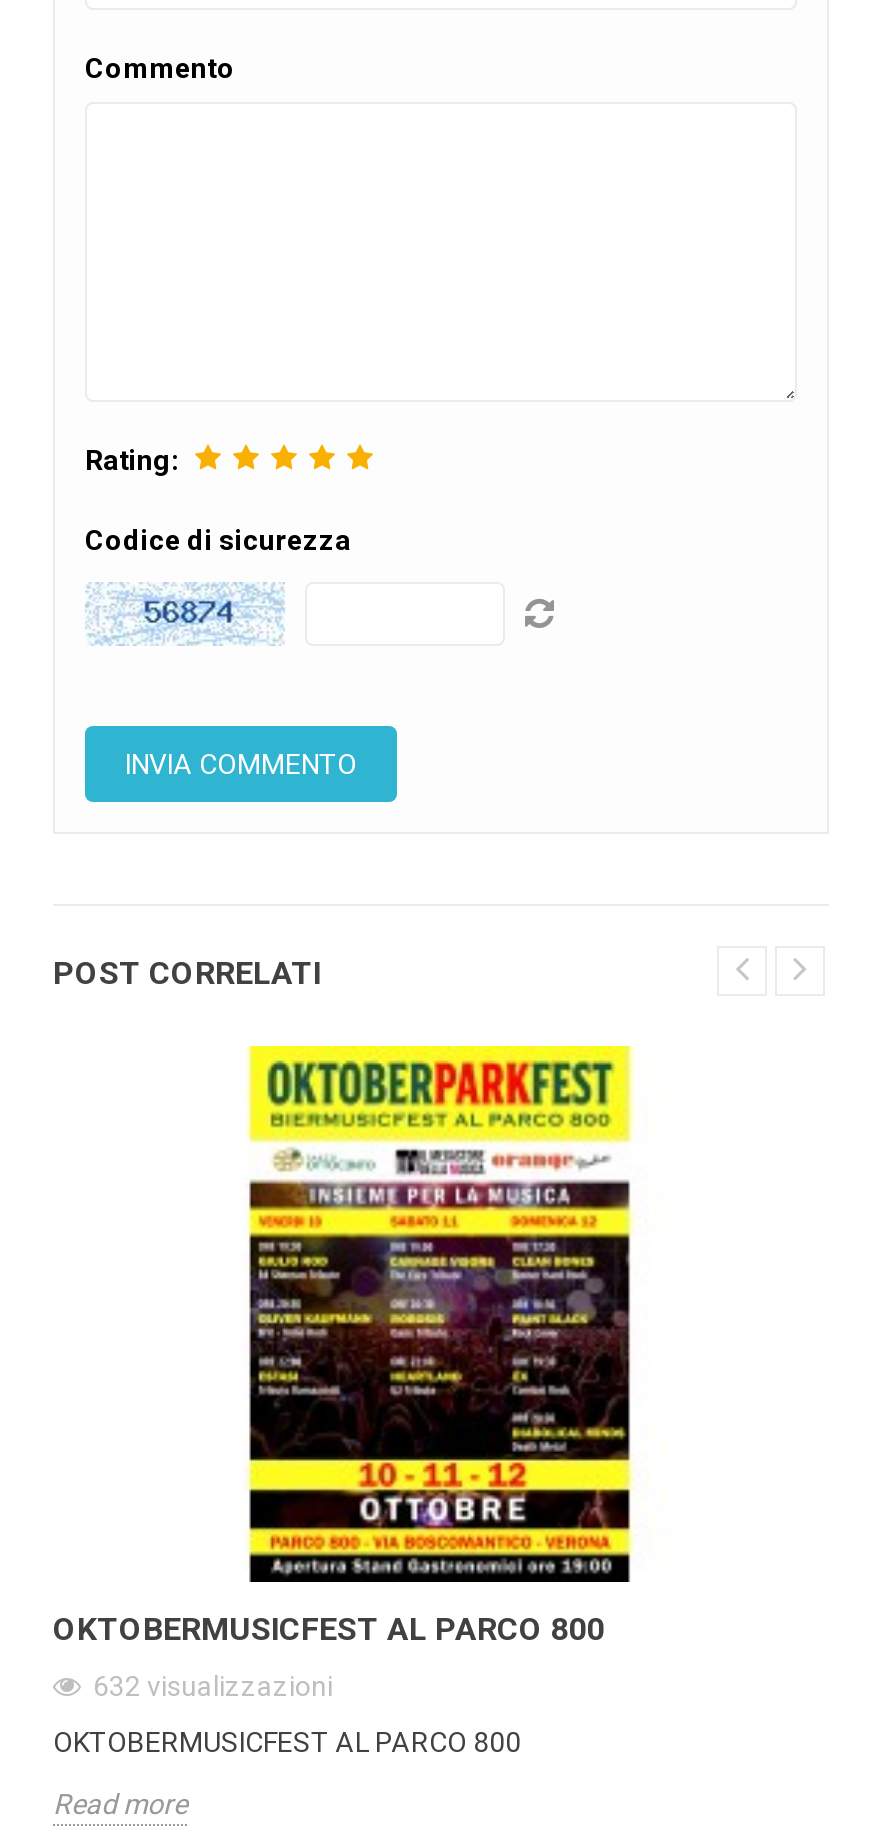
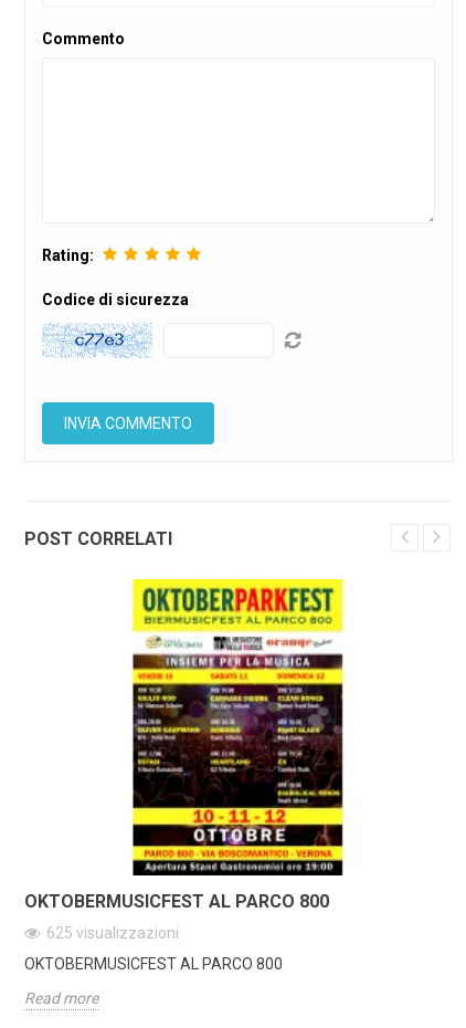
[87,1670,333,1702] 632 visualizzazioni -> [43,924,179,942] 625 visualizzazioni

